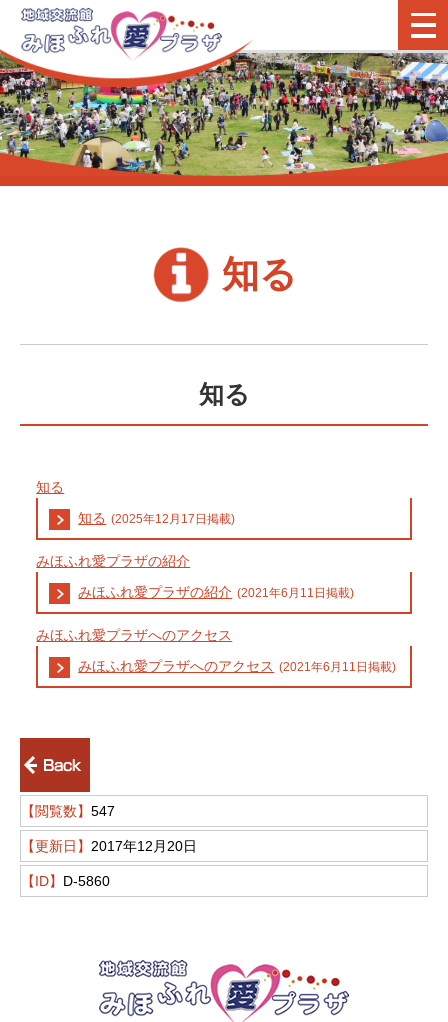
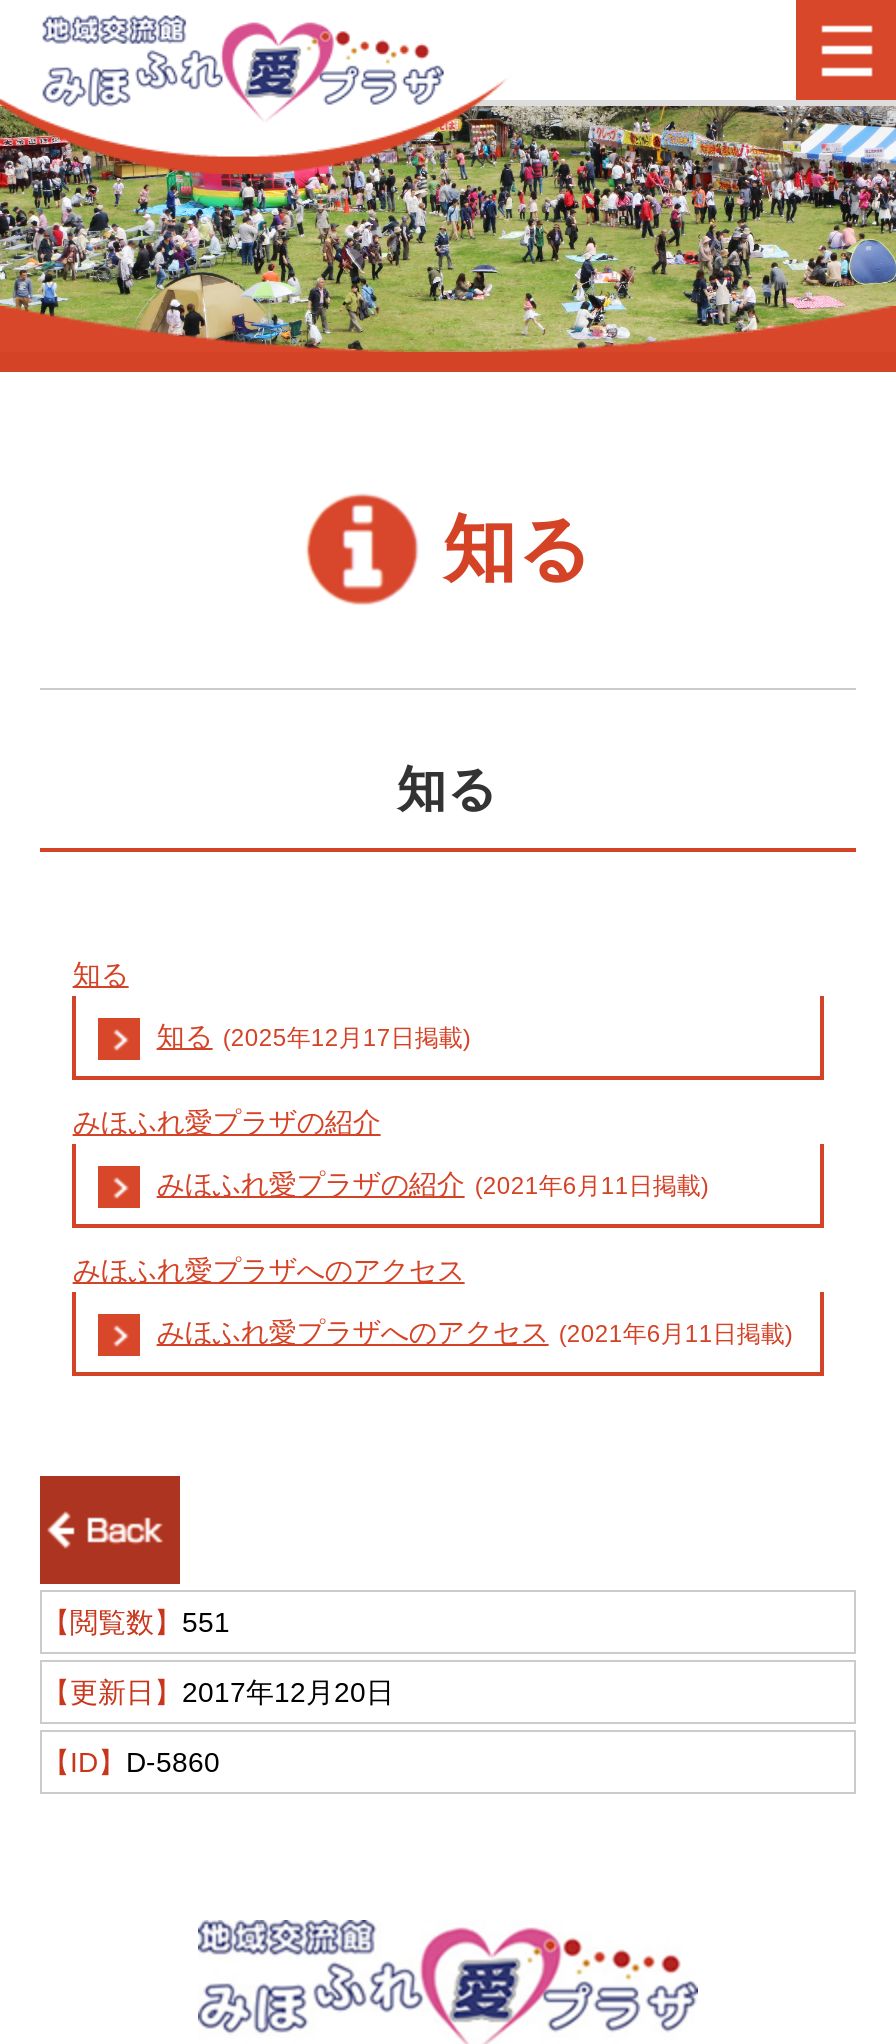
[21,803,115,819] 【閲覧数】547 -> [42,1606,230,1638] 【閲覧数】551

